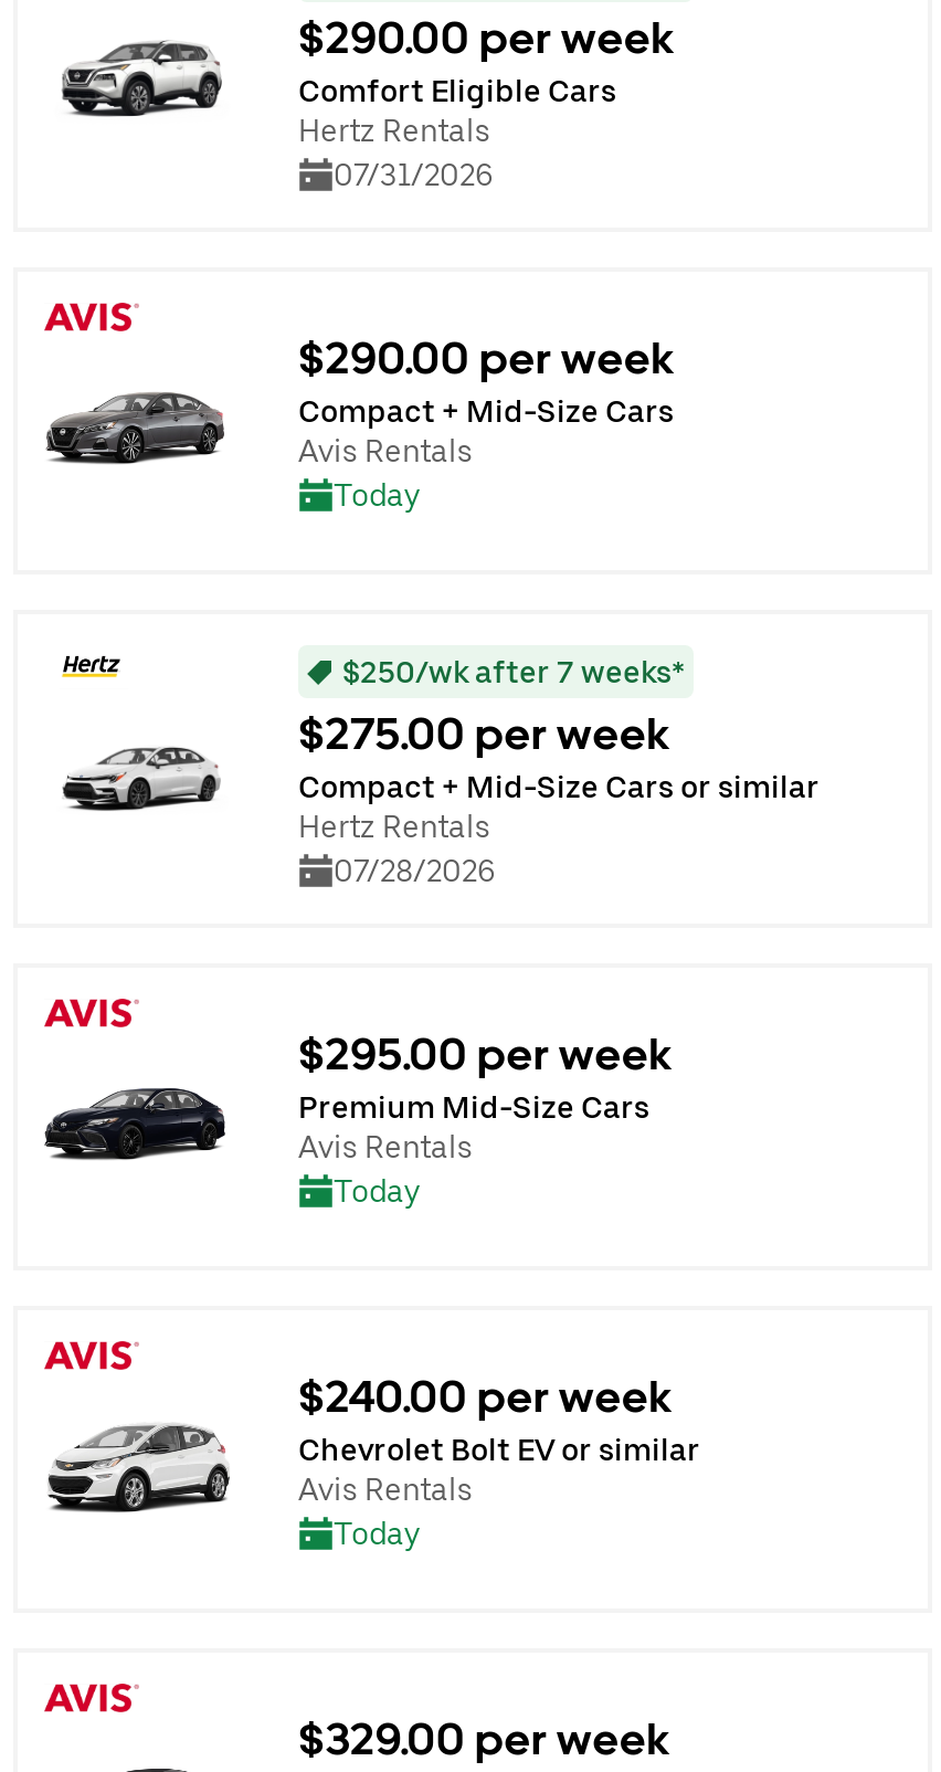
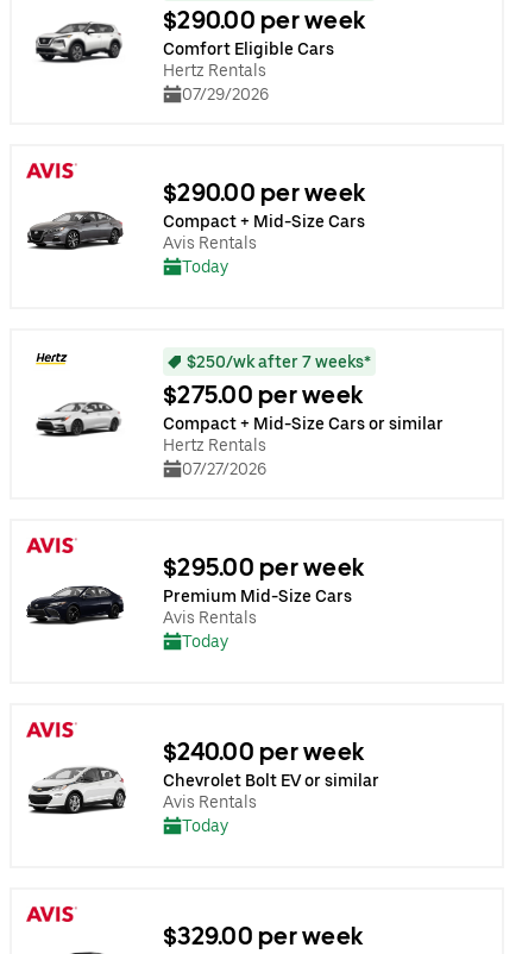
[334,157,493,192] 07/31/2026 -> [182,84,269,103] 07/29/2026
[334,853,495,888] 07/28/2026 -> [182,459,266,478] 07/27/2026

